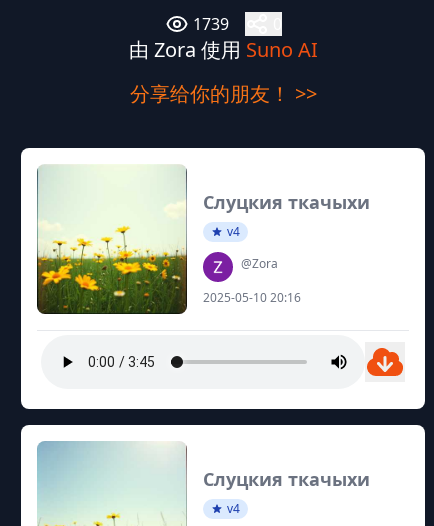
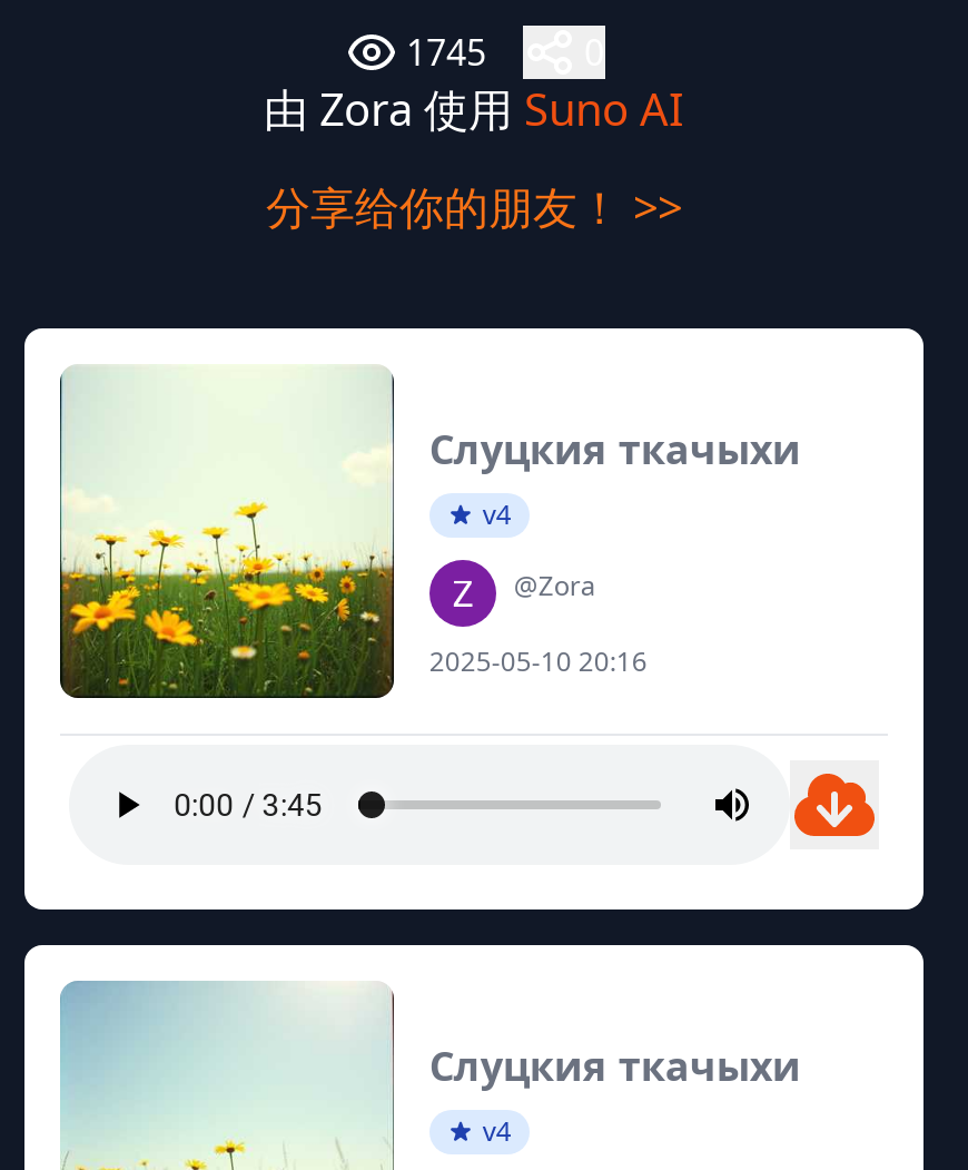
[192,13,228,35] 1739 -> [406,28,486,77] 1745

